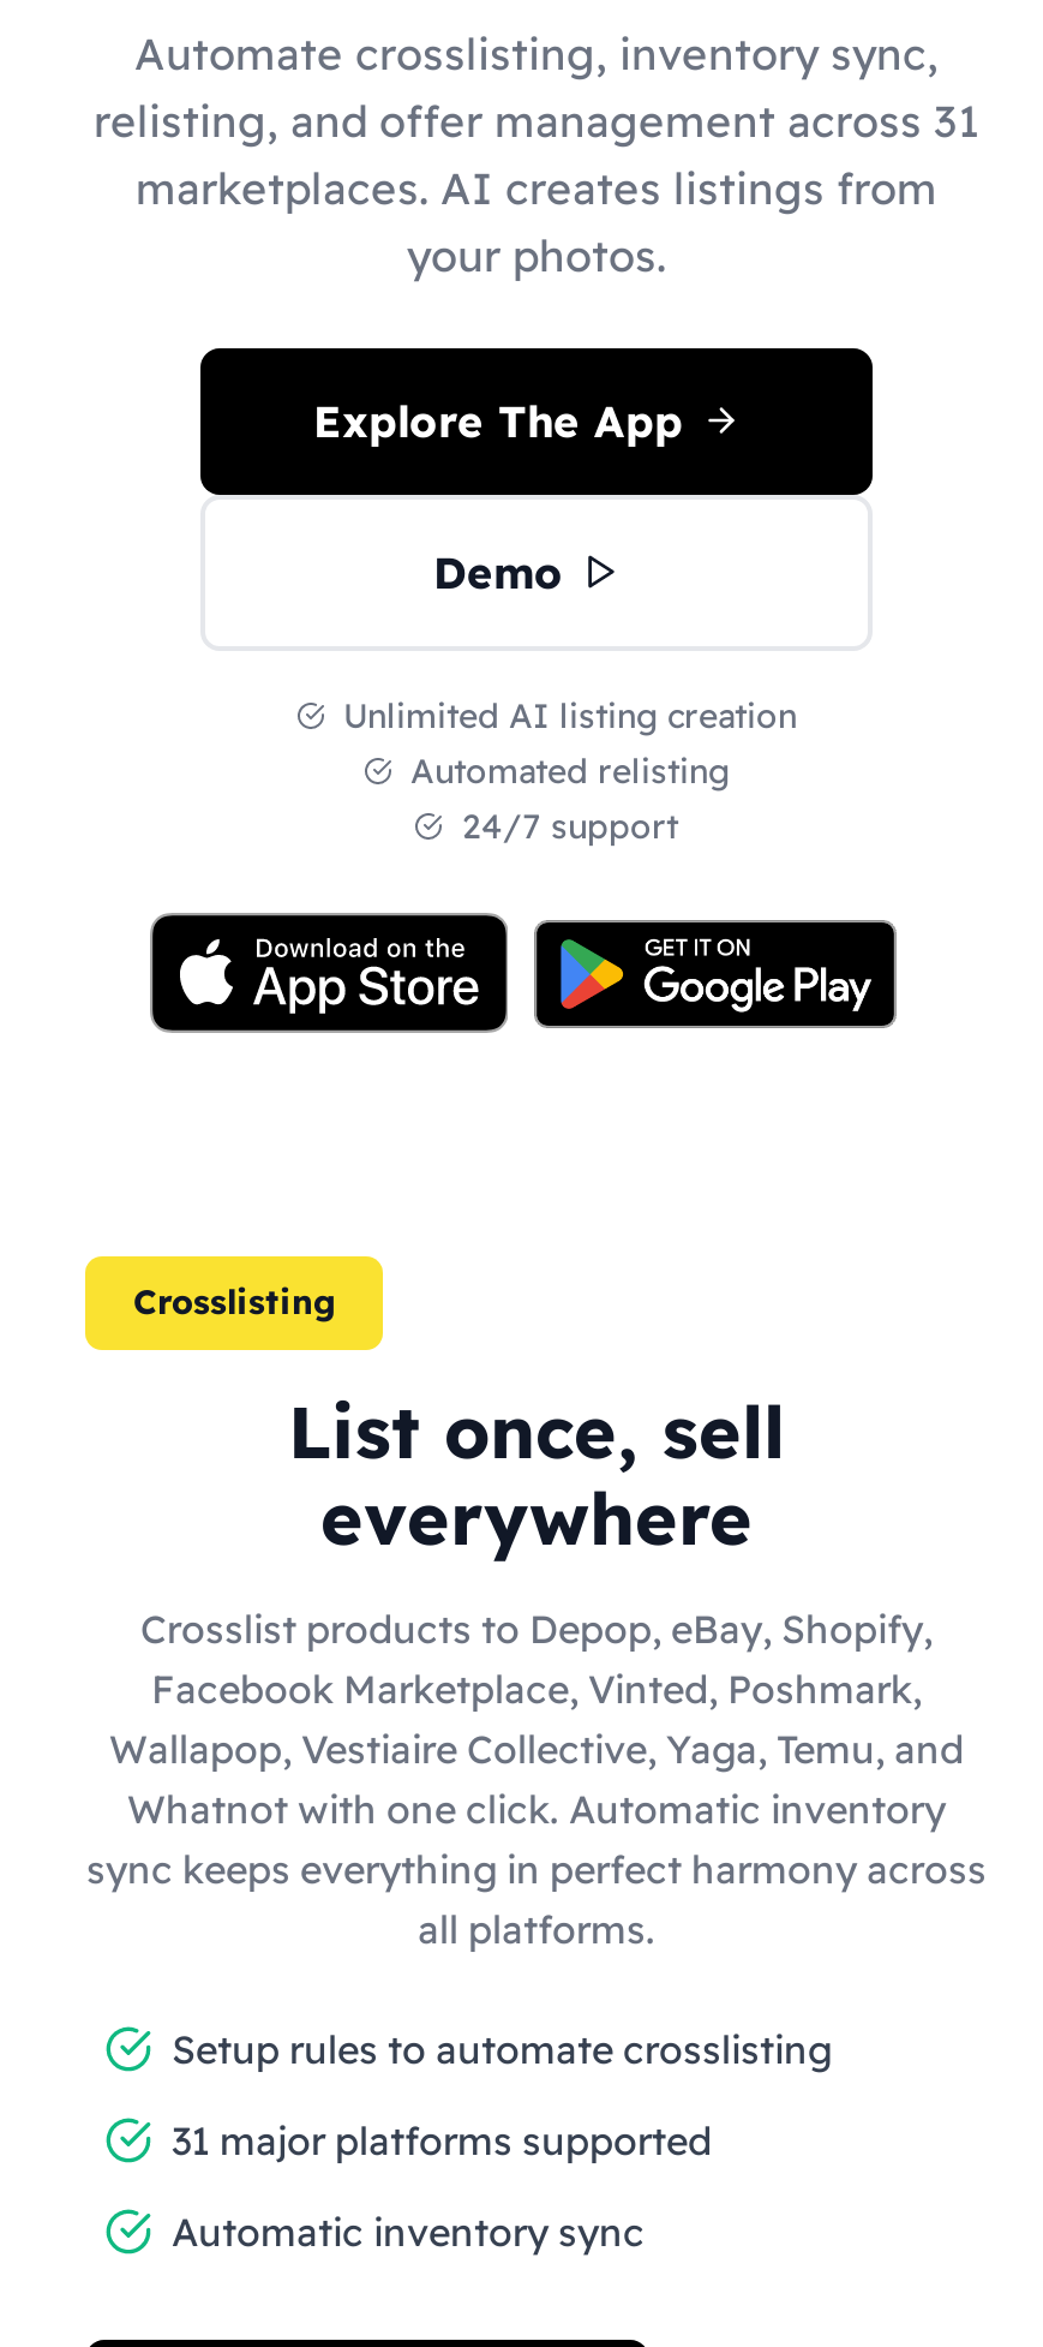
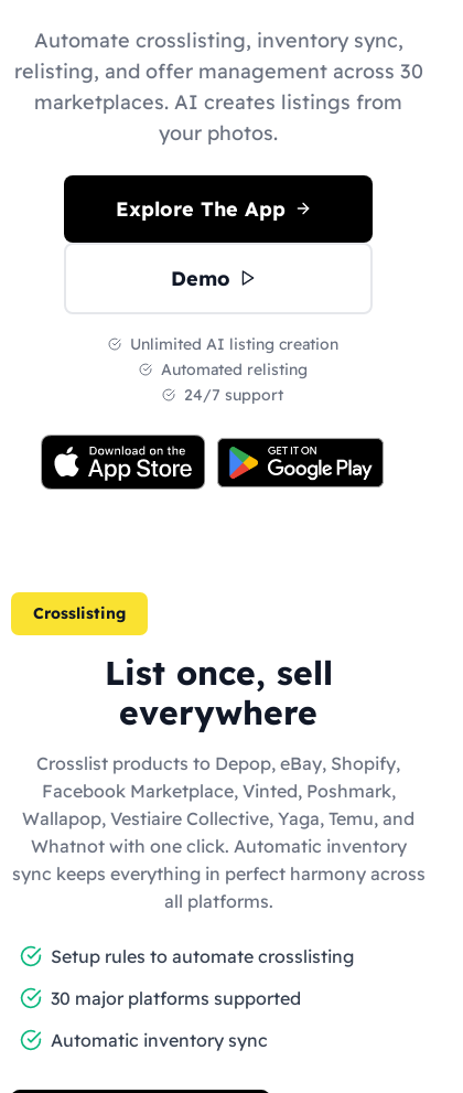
[94,92,979,148] relisting, and offer management across 31 -> [14,58,423,83] relisting, and offer management across 30
[172,2115,712,2163] 31 major platforms supported -> [51,987,301,1009] 30 major platforms supported

